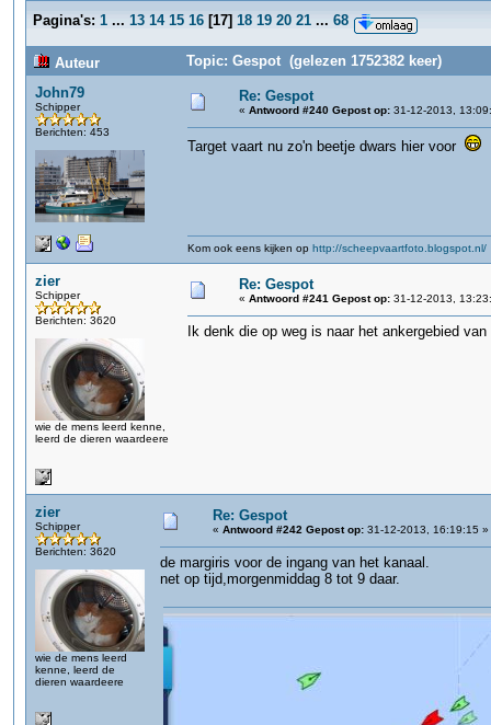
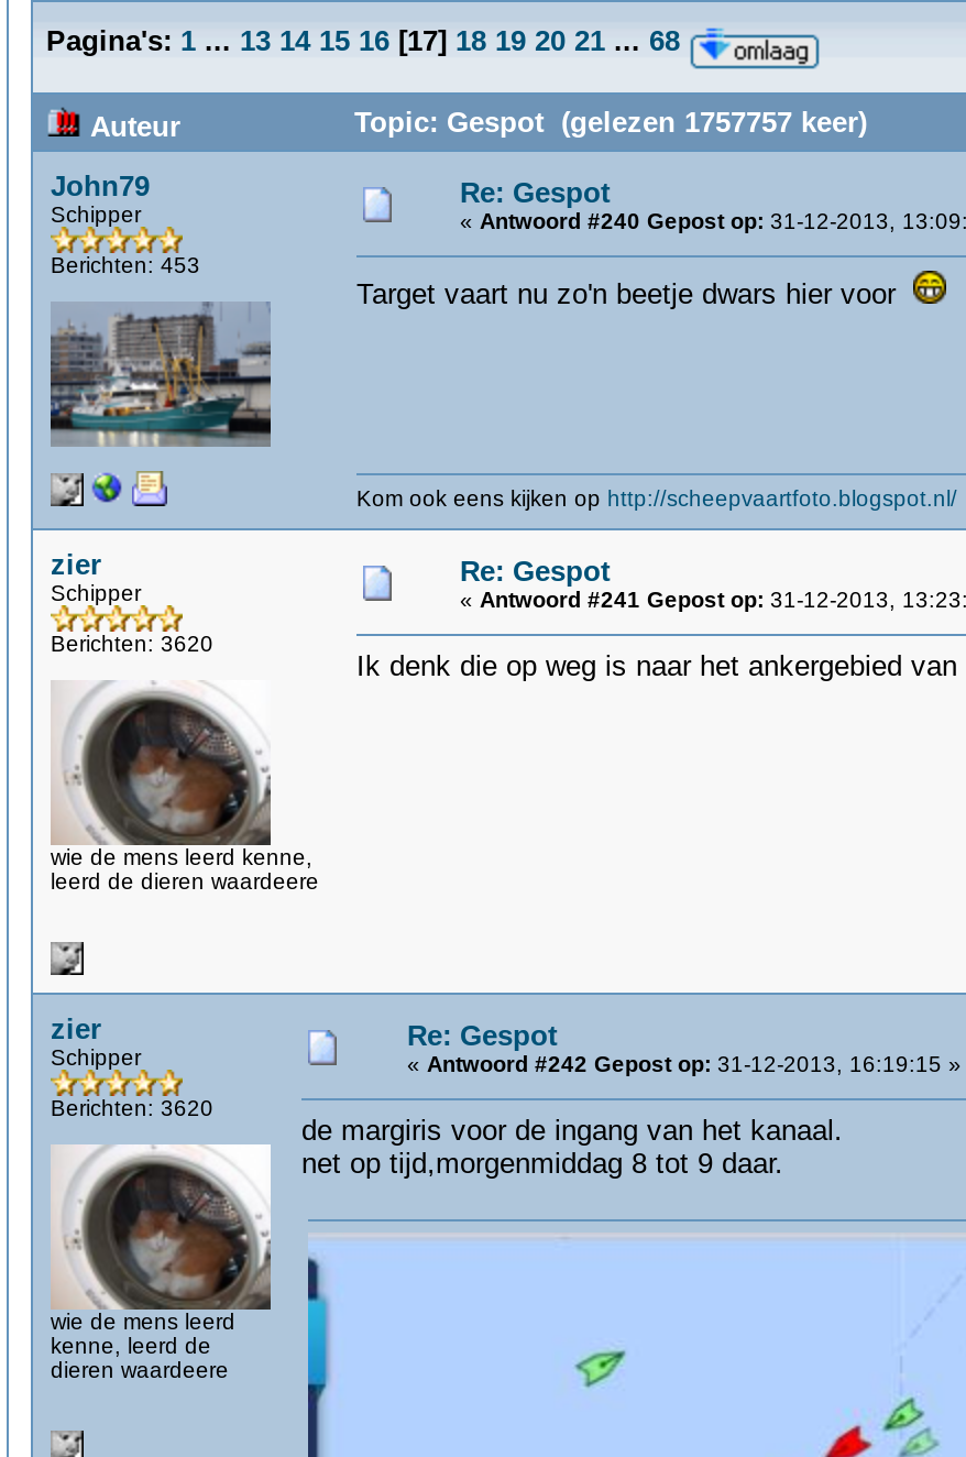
[186,53,442,69] Topic: Gespot (gelezen 1752382 keer) -> [354,106,867,139] Topic: Gespot (gelezen 1757757 keer)

